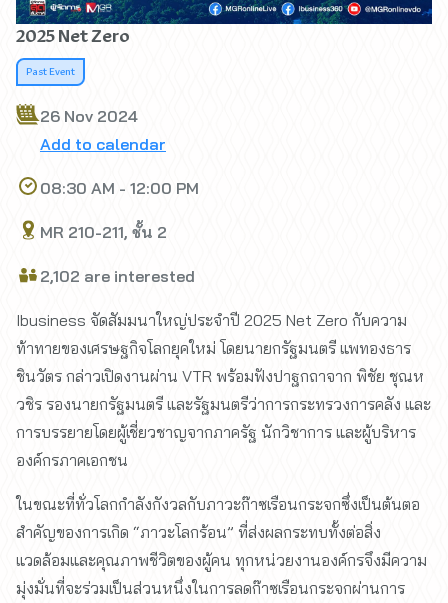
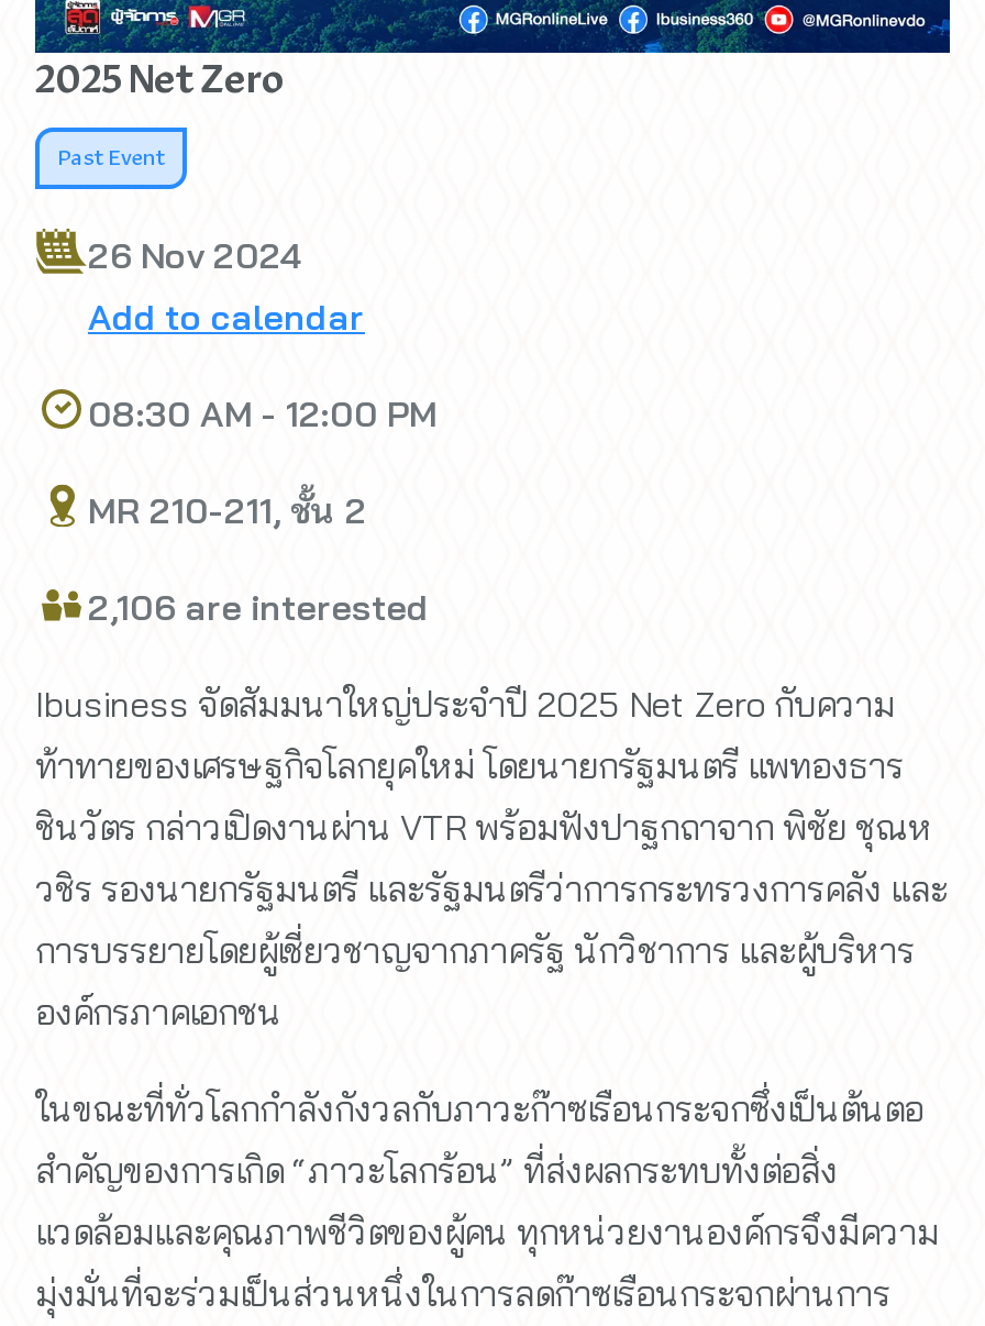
[40,266,195,286] 2,102 are interested -> [88,585,429,629] 2,106 are interested

